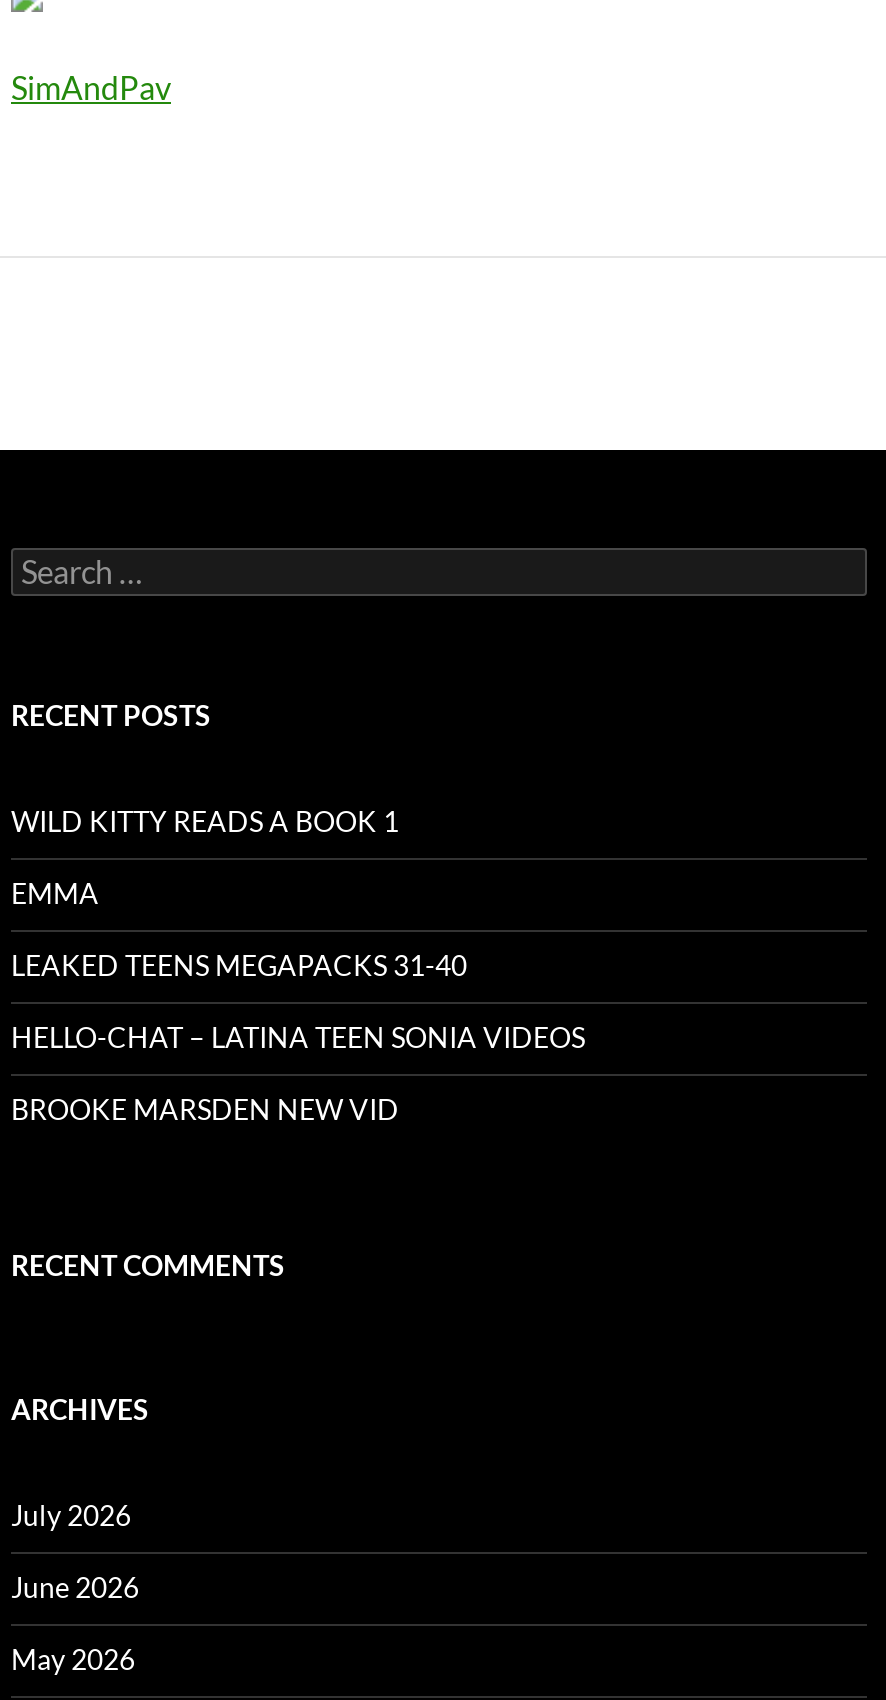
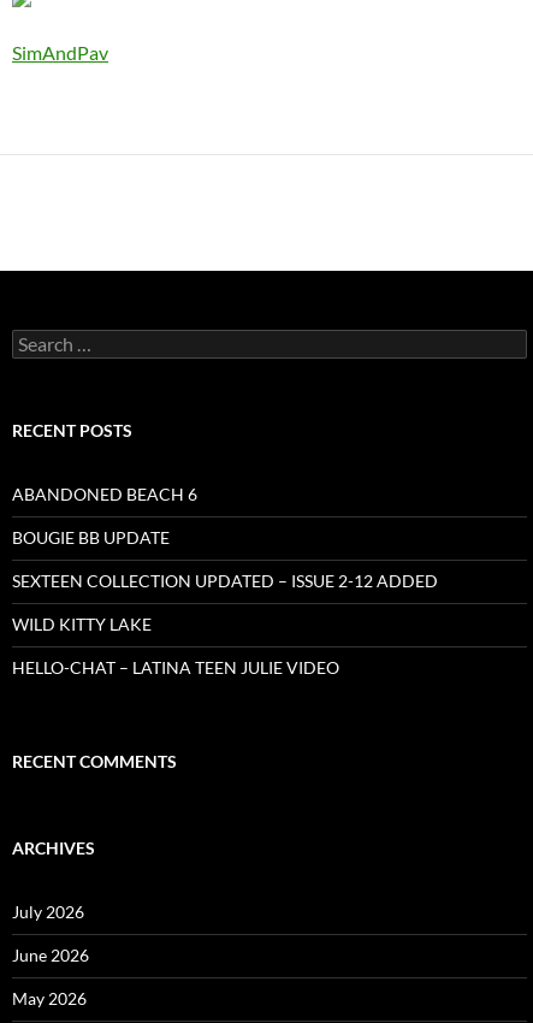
[11,804,399,838] WILD KITTY READS A BOOK 1 -> [12,484,197,504] ABANDONED BEACH 6
[11,876,99,910] EMMA -> [12,527,170,548] BOUGIE BB UPDATE
[11,948,467,982] LEAKED TEENS MEGAPACKS 31-40 -> [12,570,438,591] SEXTEEN COLLECTION UPDATED – ISSUE 2-12 ADDED
[11,1020,585,1054] HELLO-CHAT – LATINA TEEN SONIA VIDEOS -> [12,614,152,634] WILD KITTY LAKE
[11,1092,399,1126] BROOKE MARSDEN NEW VID -> [12,657,339,678] HELLO-CHAT – LATINA TEEN JULIE VIDEO

